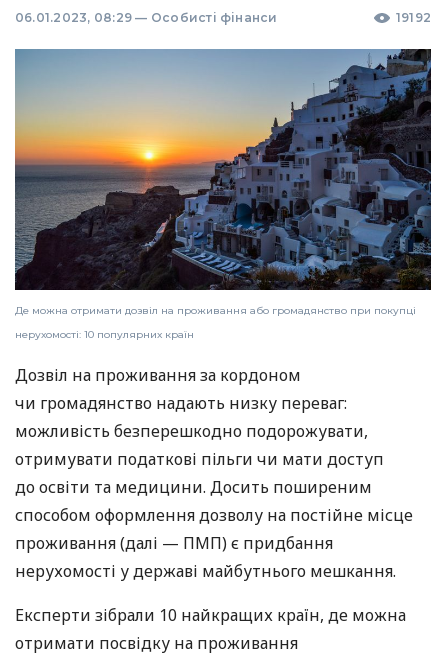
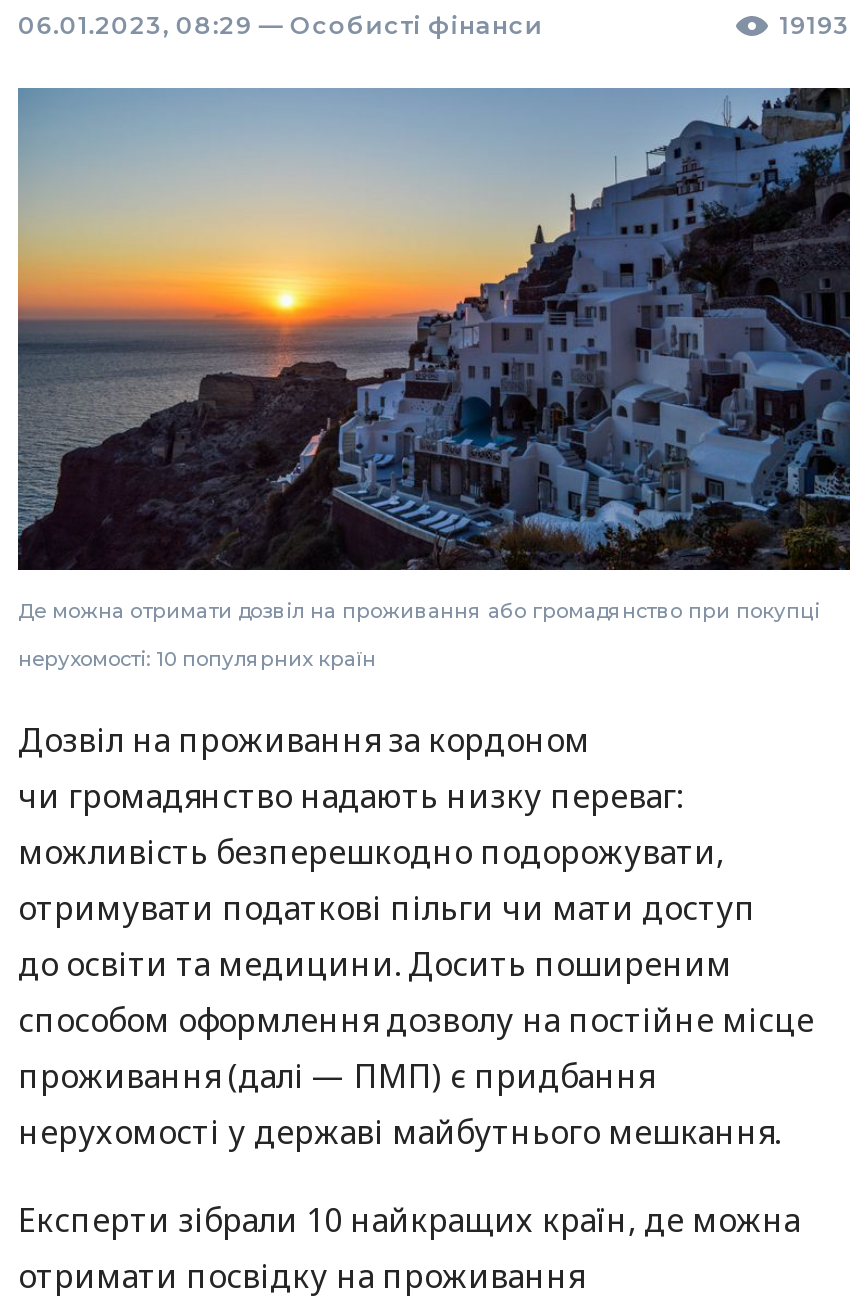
[396,10,431,25] 19192 -> [780,10,850,40] 19193

